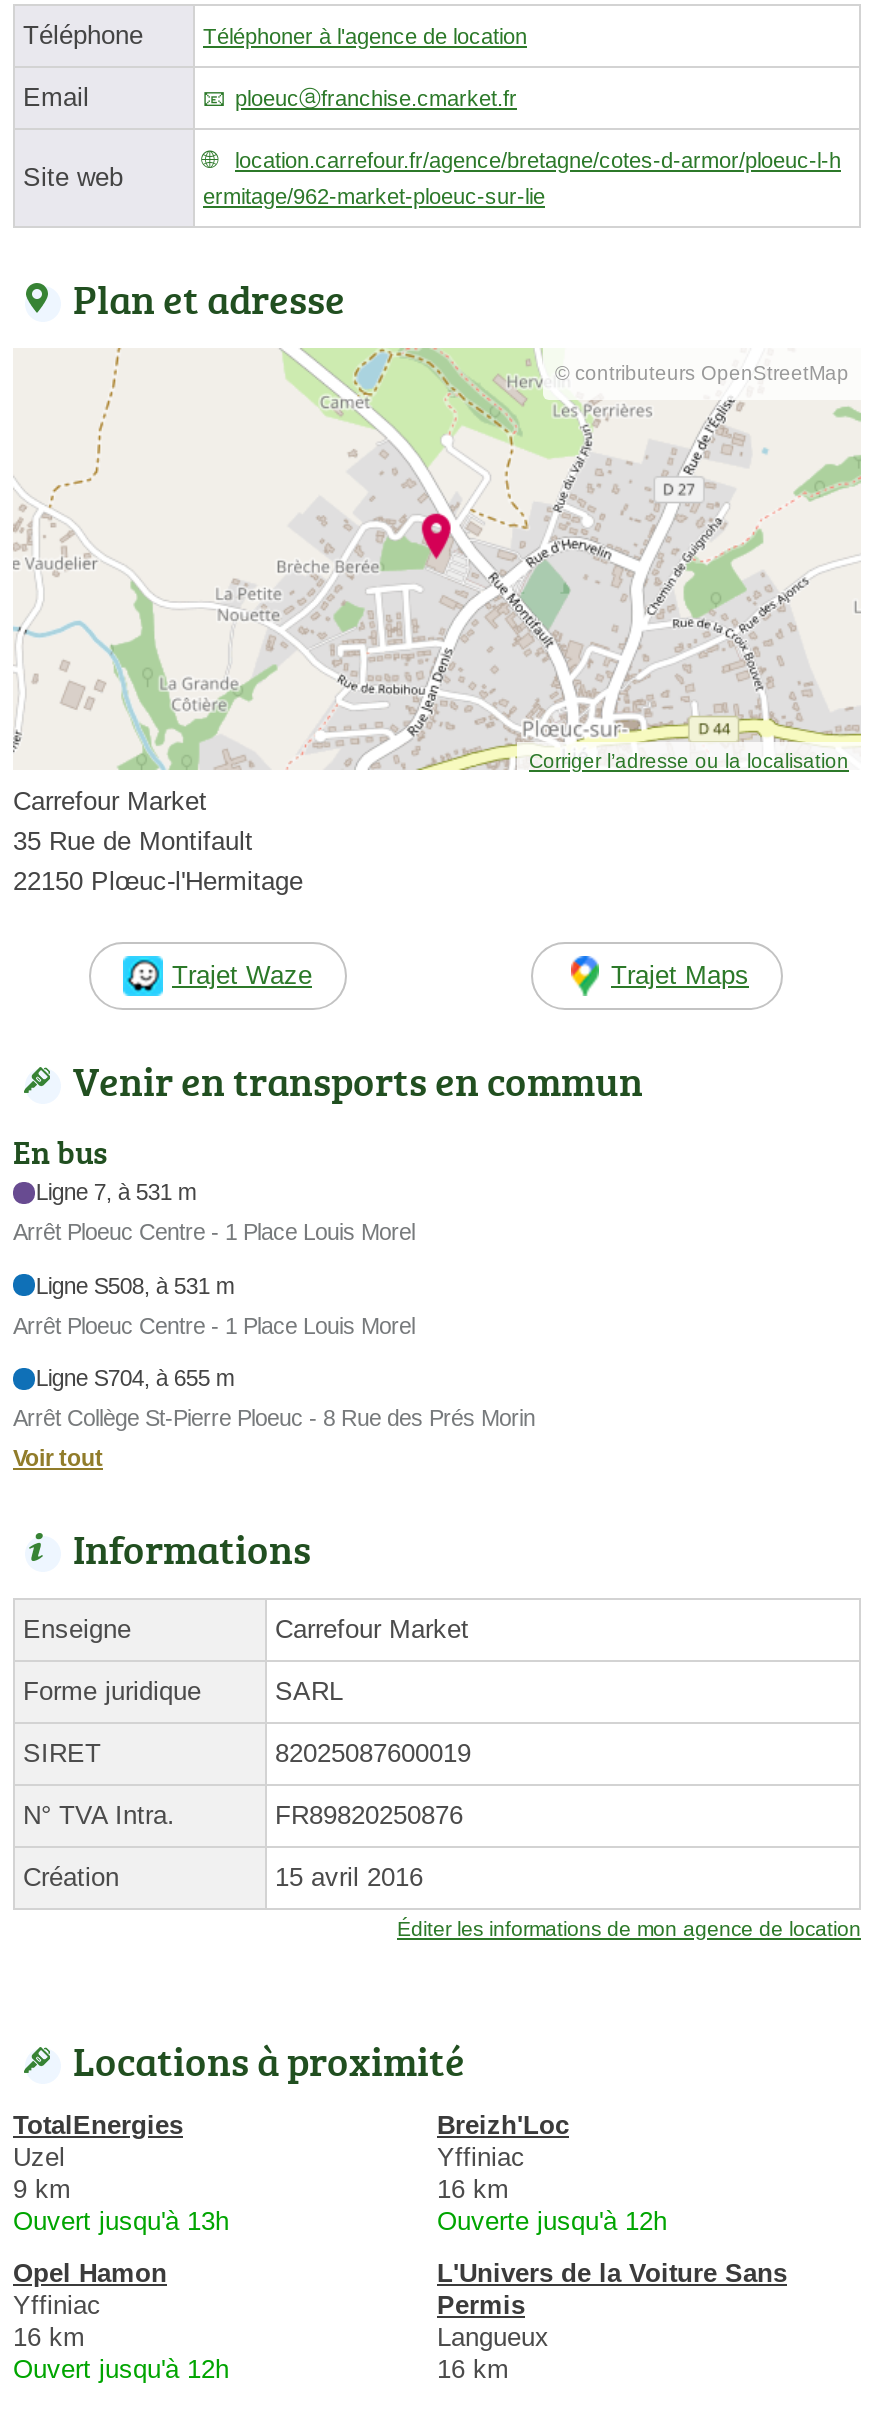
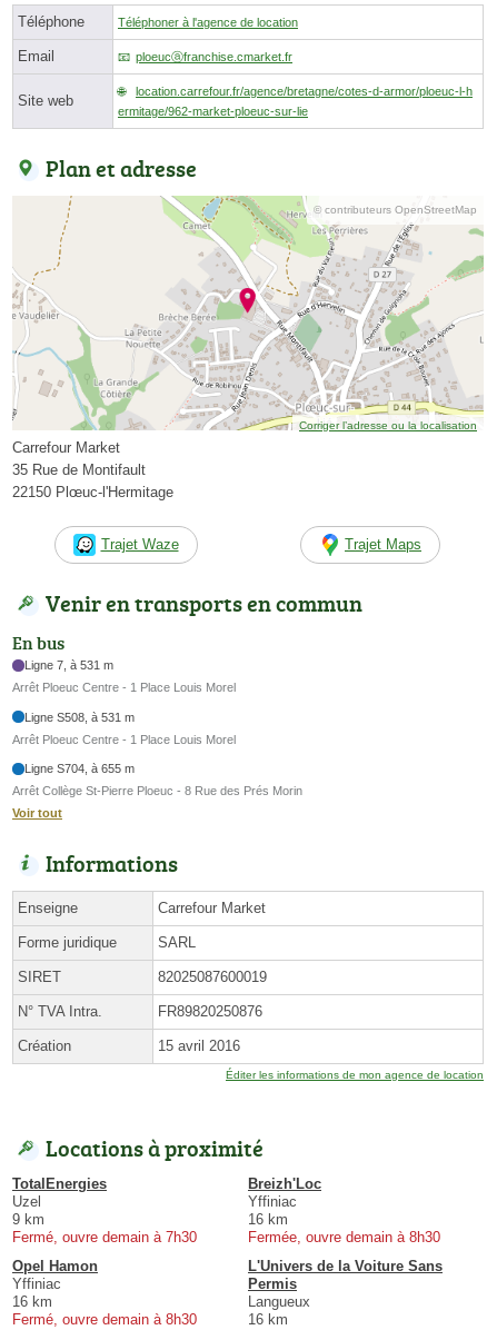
[13,2206,229,2236] Ouvert jusqu'à 13h -> [12,1229,197,1246] Fermé, ouvre demain à 7h30
[437,2206,667,2236] Ouverte jusqu'à 12h -> [248,1229,440,1246] Fermée, ouvre demain à 8h30
[13,2354,229,2384] Ouvert jusqu'à 12h -> [12,1311,197,1328] Fermé, ouvre demain à 8h30

